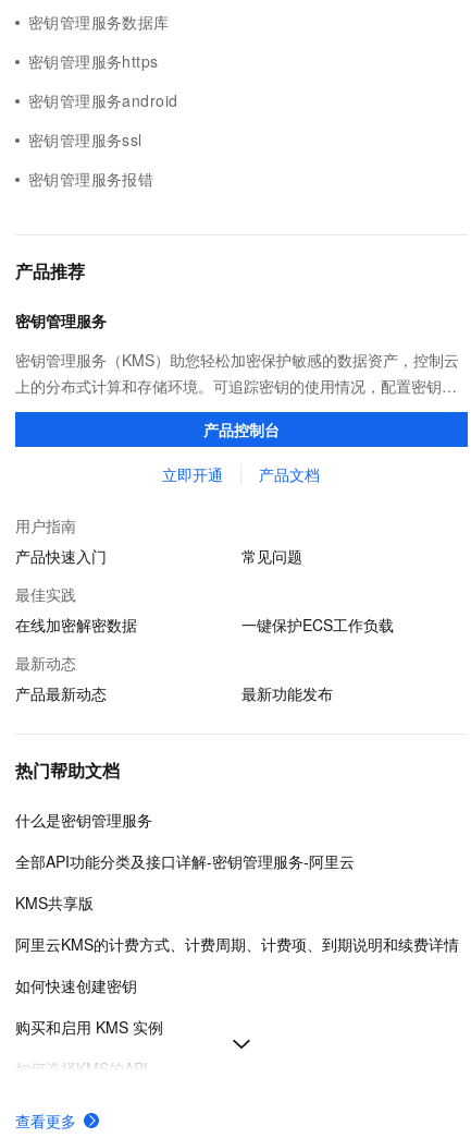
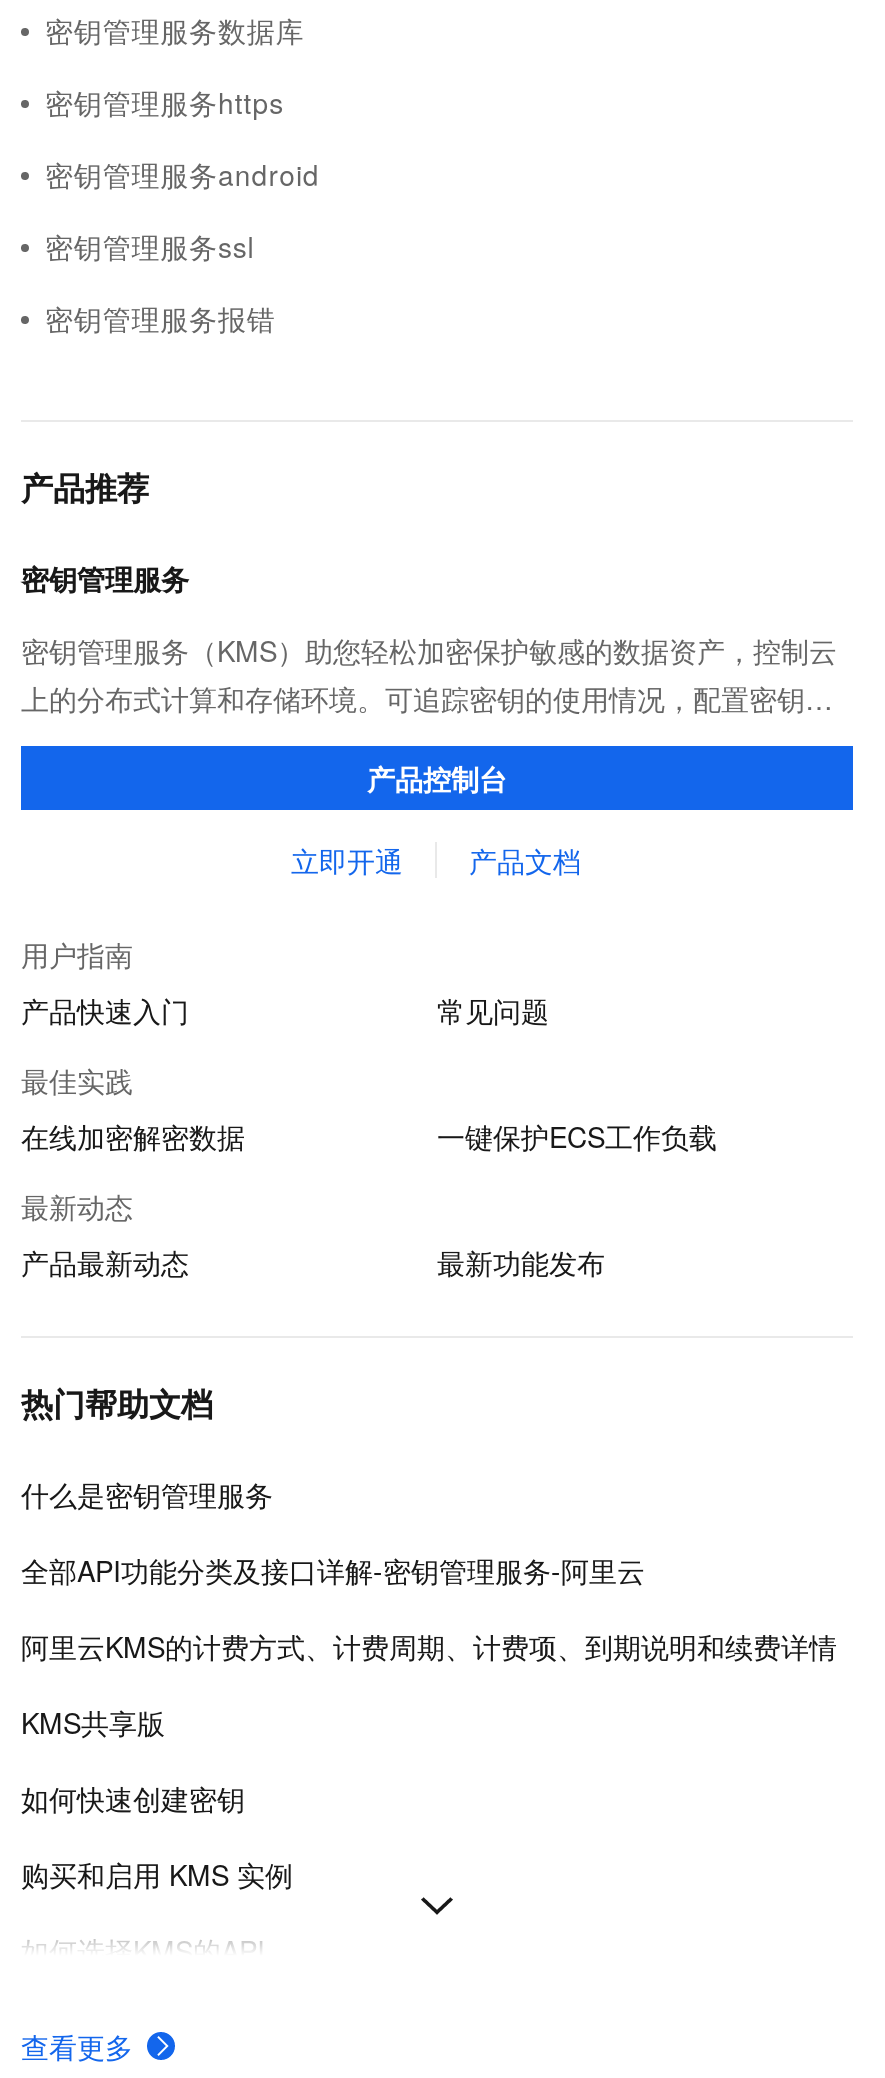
moved [15,892,94,913] -> [21,1702,165,1742]: KMS共享版
moved [15,933,459,955] -> [21,1626,837,1666]: 阿里云KMS的计费方式、计费周期、计费项、到期说明和续费详情

